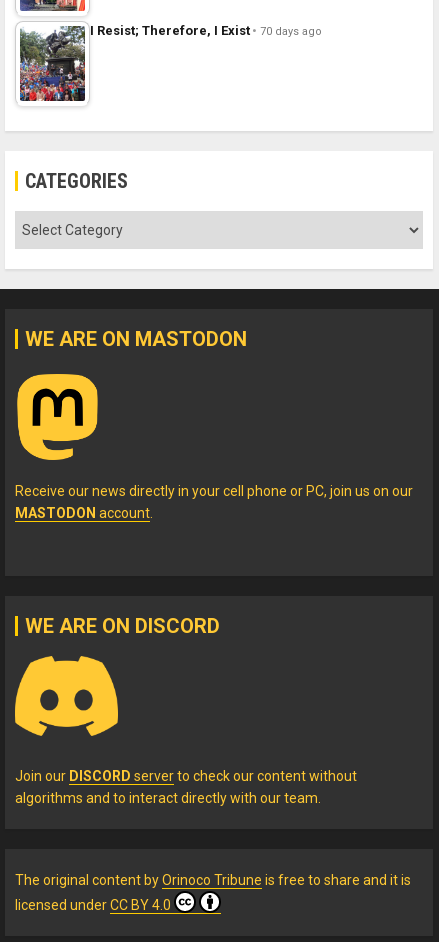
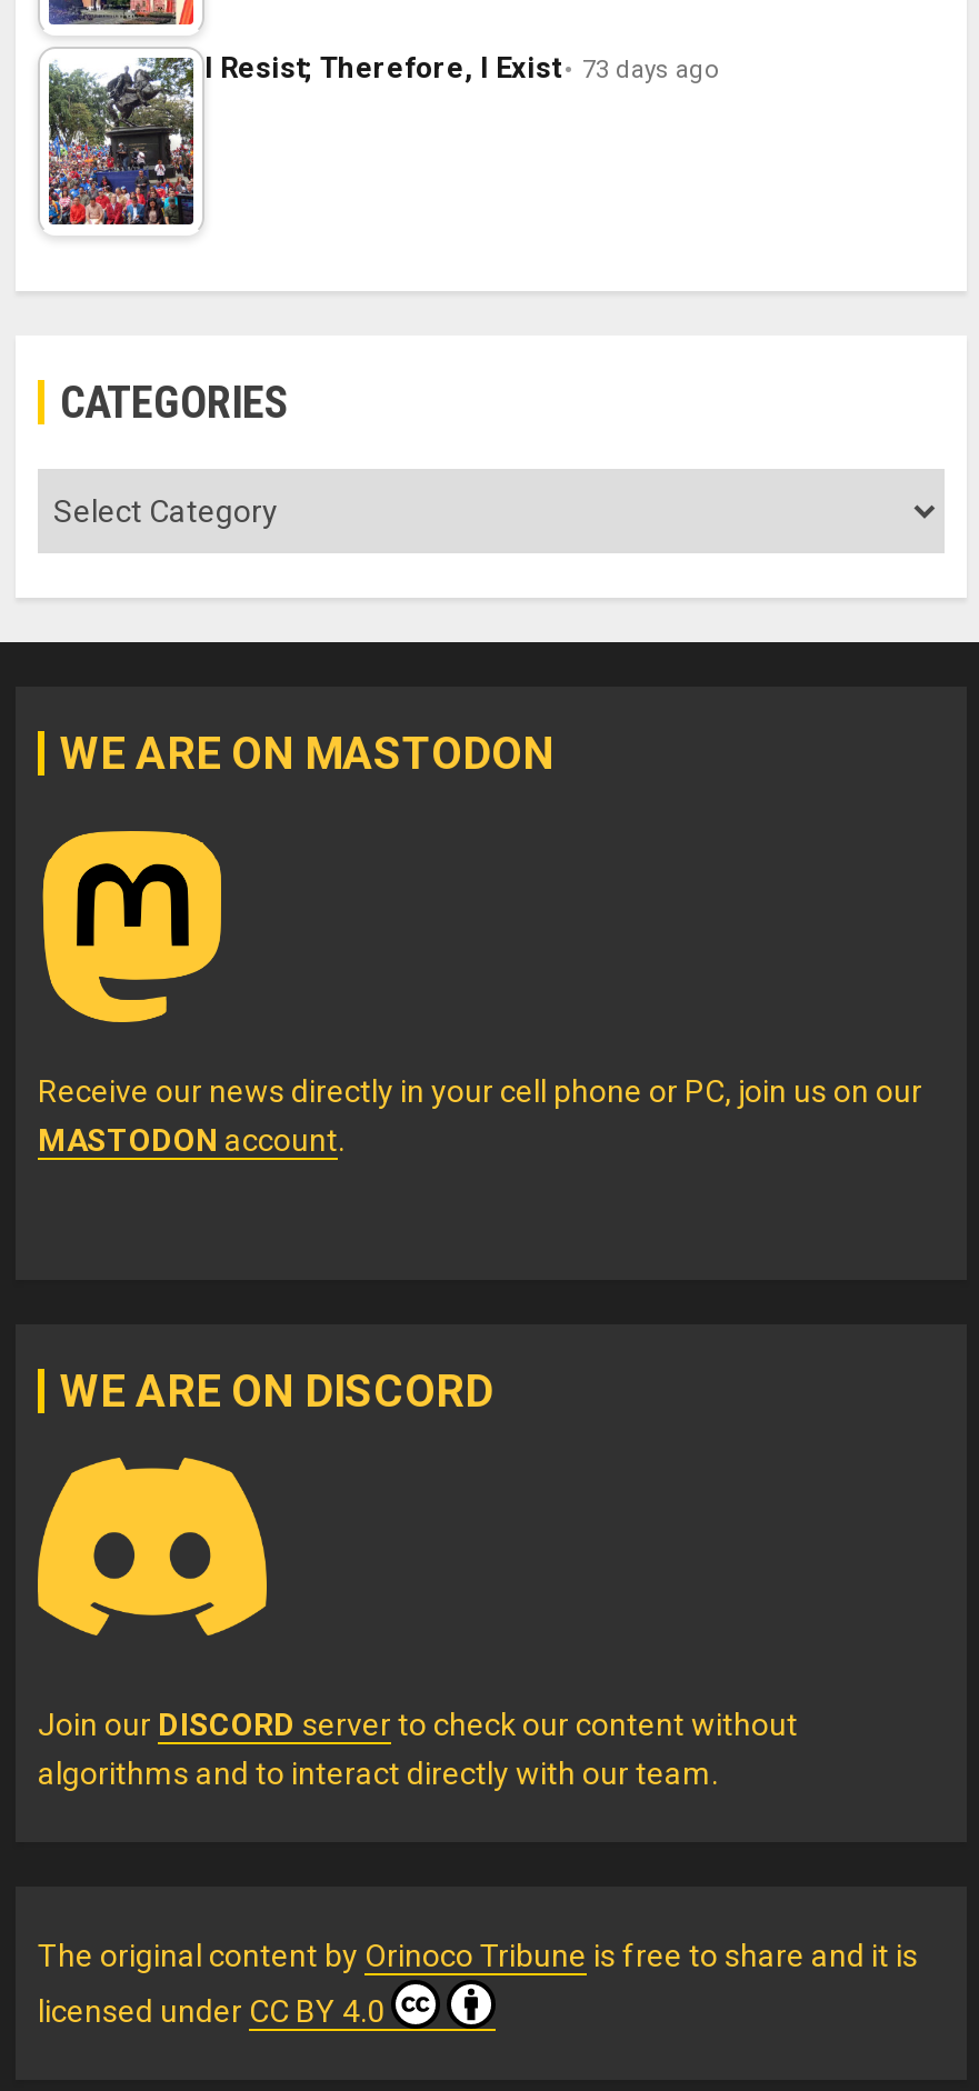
[90,23,322,38] I Resist; Therefore, I Exist 70 days ago -> [204,52,720,85] I Resist; Therefore, I Exist 73 days ago

